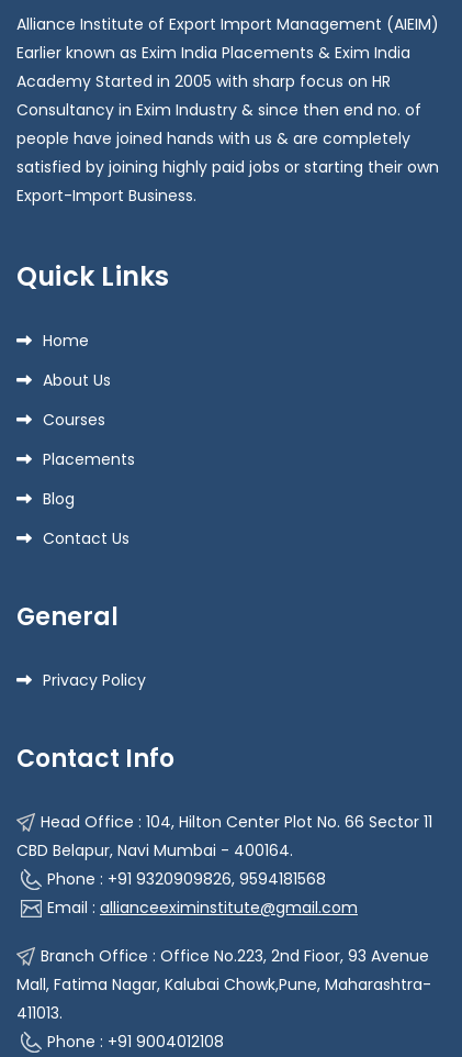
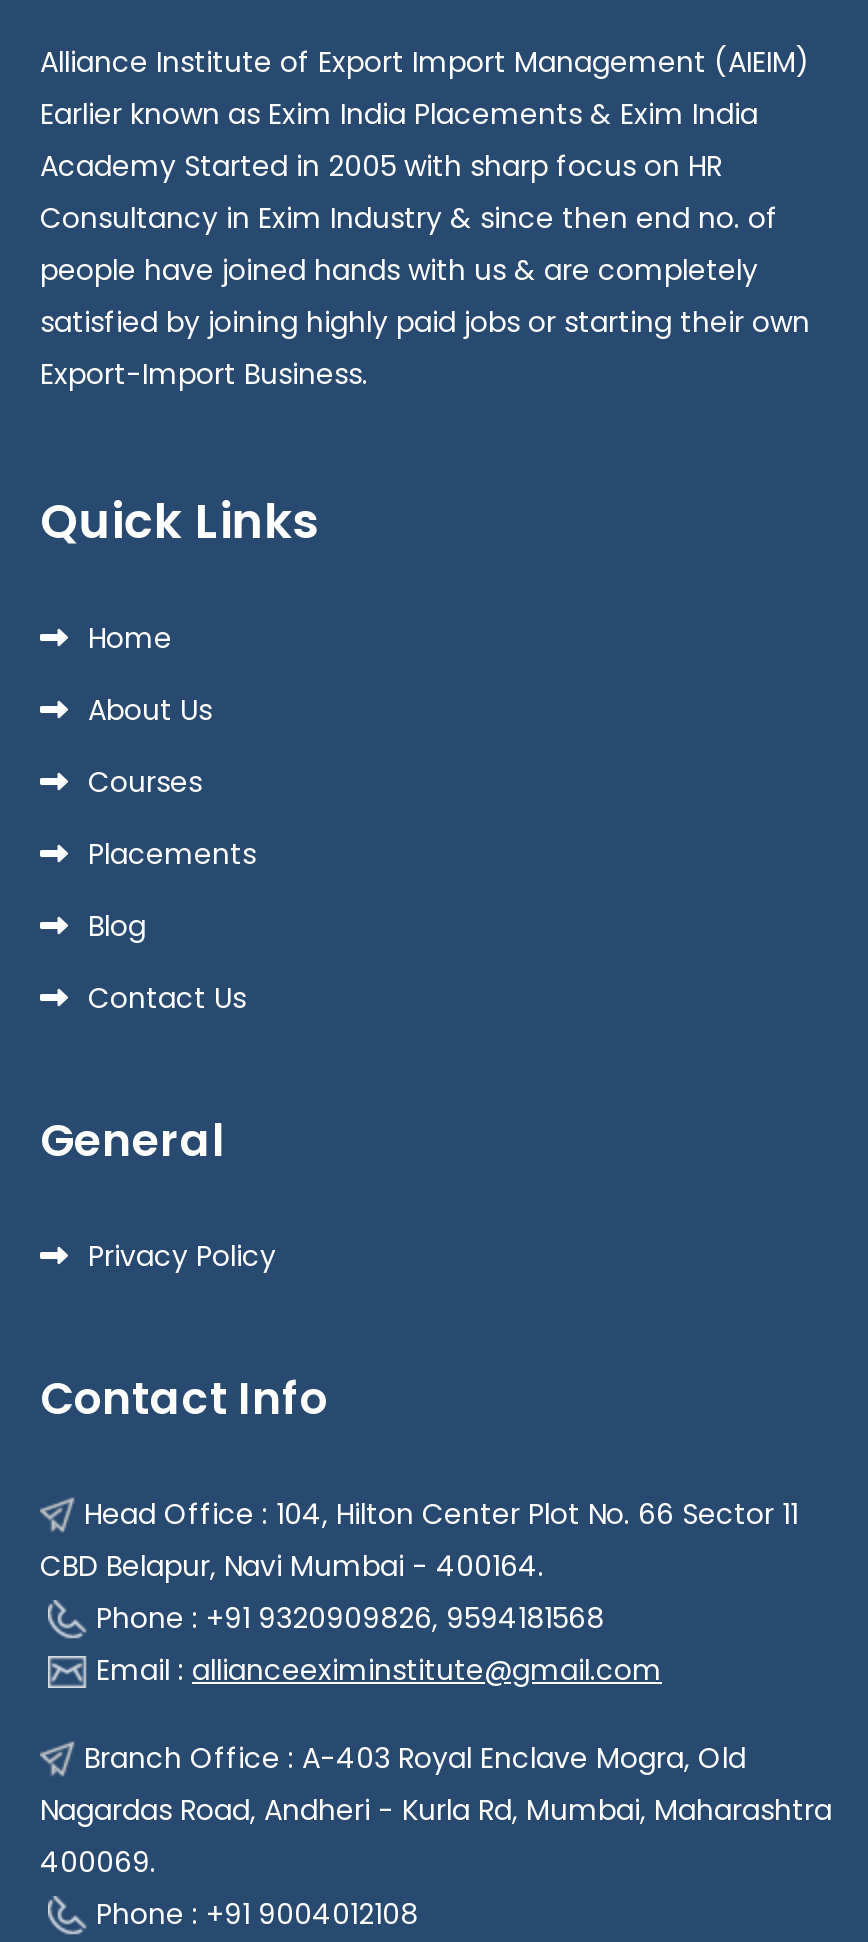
[16,945,431,1024] Branch Office : Office No.223, 2nd Fioor, 93 Avenue | Mall, Fatima Nagar, Kalubai Chowk,Pune, Maharashtra- | 411013. -> [40,1738,832,1882] Branch Office : A-403 Royal Enclave Mogra, Old | Nagardas Road, Andheri - Kurla Rd, Mumbai, Maharashtra | 400069.

